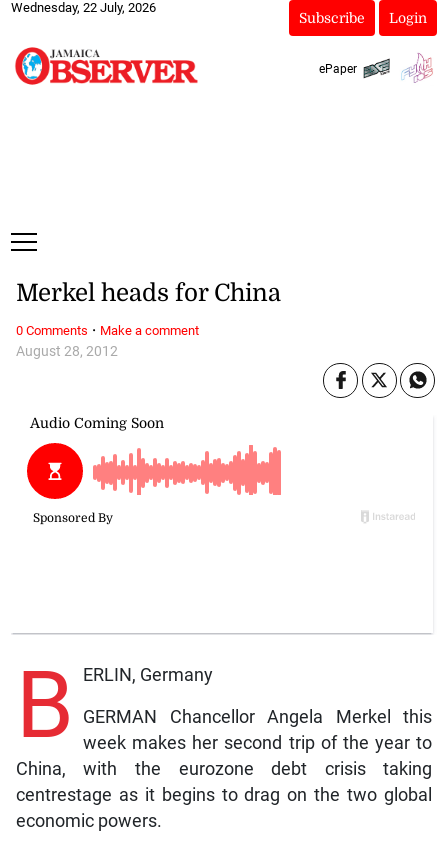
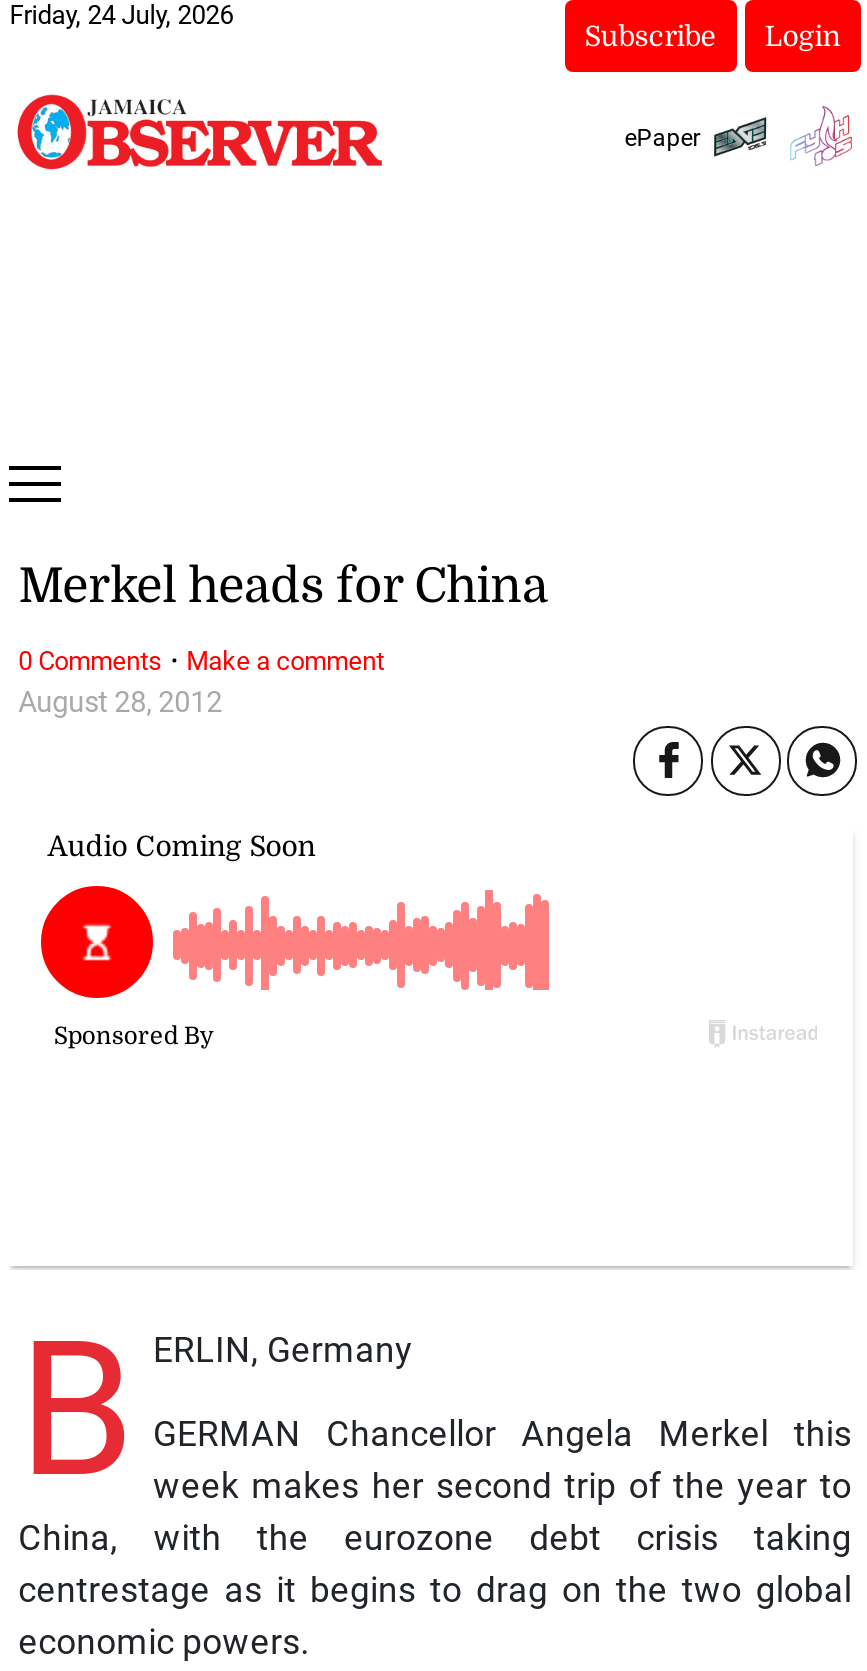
[11,0,156,15] Wednesday, 22 July, 2026 -> [9,0,233,30] Friday, 24 July, 2026

